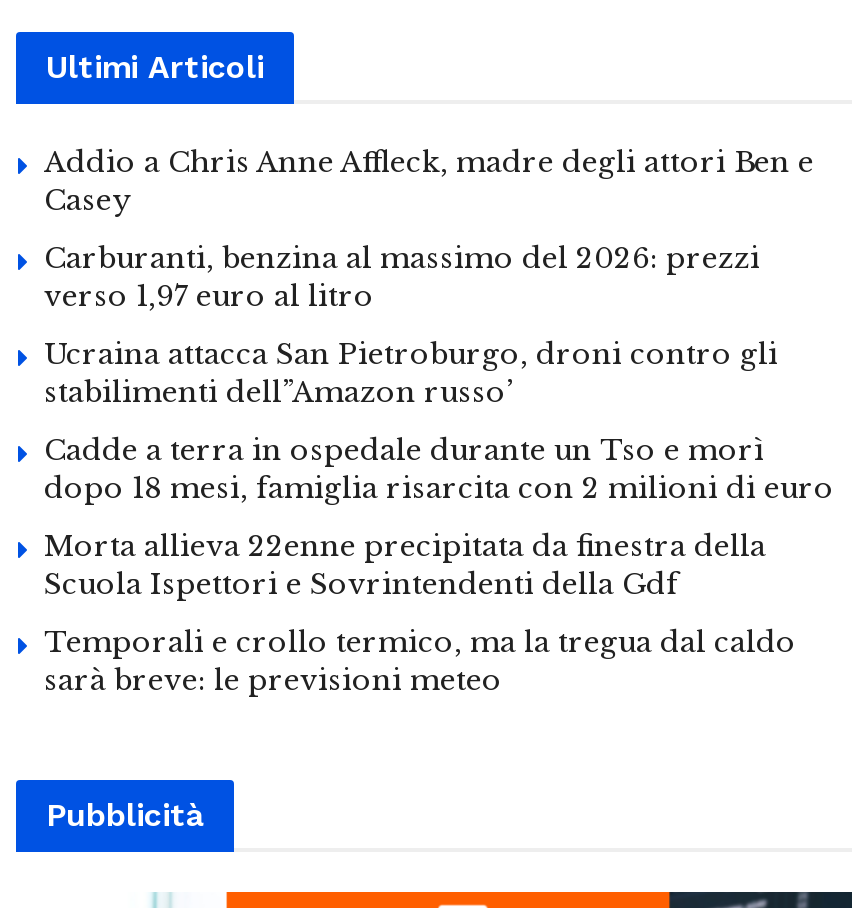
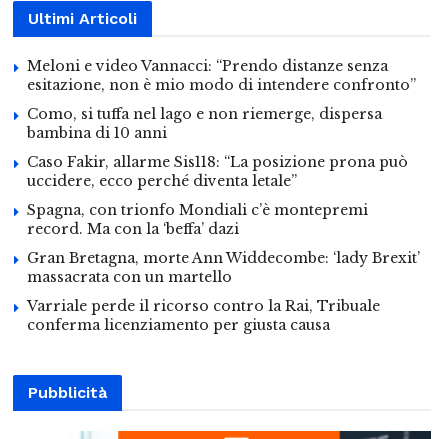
[44,144,814,218] Addio a Chris Anne Affleck, madre degli attori Ben e | Casey -> [27,57,416,94] Meloni e video Vannacci: “Prendo distanze senza | esitazione, non è mio modo di intendere confronto”
[44,240,760,314] Carburanti, benzina al massimo del 2026: prezzi | verso 1,97 euro al litro -> [27,105,382,142] Como, si tuffa nel lago e non riemerge, dispersa | bambina di 10 anni
[44,336,778,410] Ucraina attacca San Pietroburgo, droni contro gli | stabilimenti dell”Amazon russo’ -> [27,153,408,190] Caso Fakir, allarme Sis118: “La posizione prona può | uccidere, ecco perché diventa letale”
[44,432,834,506] Cadde a terra in ospedale durante un Tso e morì | dopo 18 mesi, famiglia risarcita con 2 milioni di euro -> [27,201,368,238] Spagna, con trionfo Mondiali c’è montepremi | record. Ma con la ‘beffa’ dazi
[44,528,766,602] Morta allieva 22enne precipitata da finestra della | Scuola Ispettori e Sovrintendenti della Gdf -> [27,249,420,286] Gran Bretagna, morte Ann Widdecombe: ‘lady Brexit’ | massacrata con un martello
[44,624,796,698] Temporali e crollo termico, ma la tregua dal caldo | sarà breve: le previsioni meteo -> [27,297,380,334] Varriale perde il ricorso contro la Rai, Tribuale | conferma licenziamento per giusta causa

